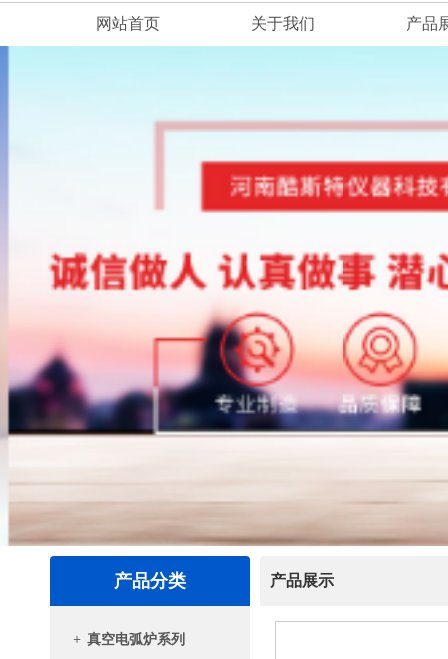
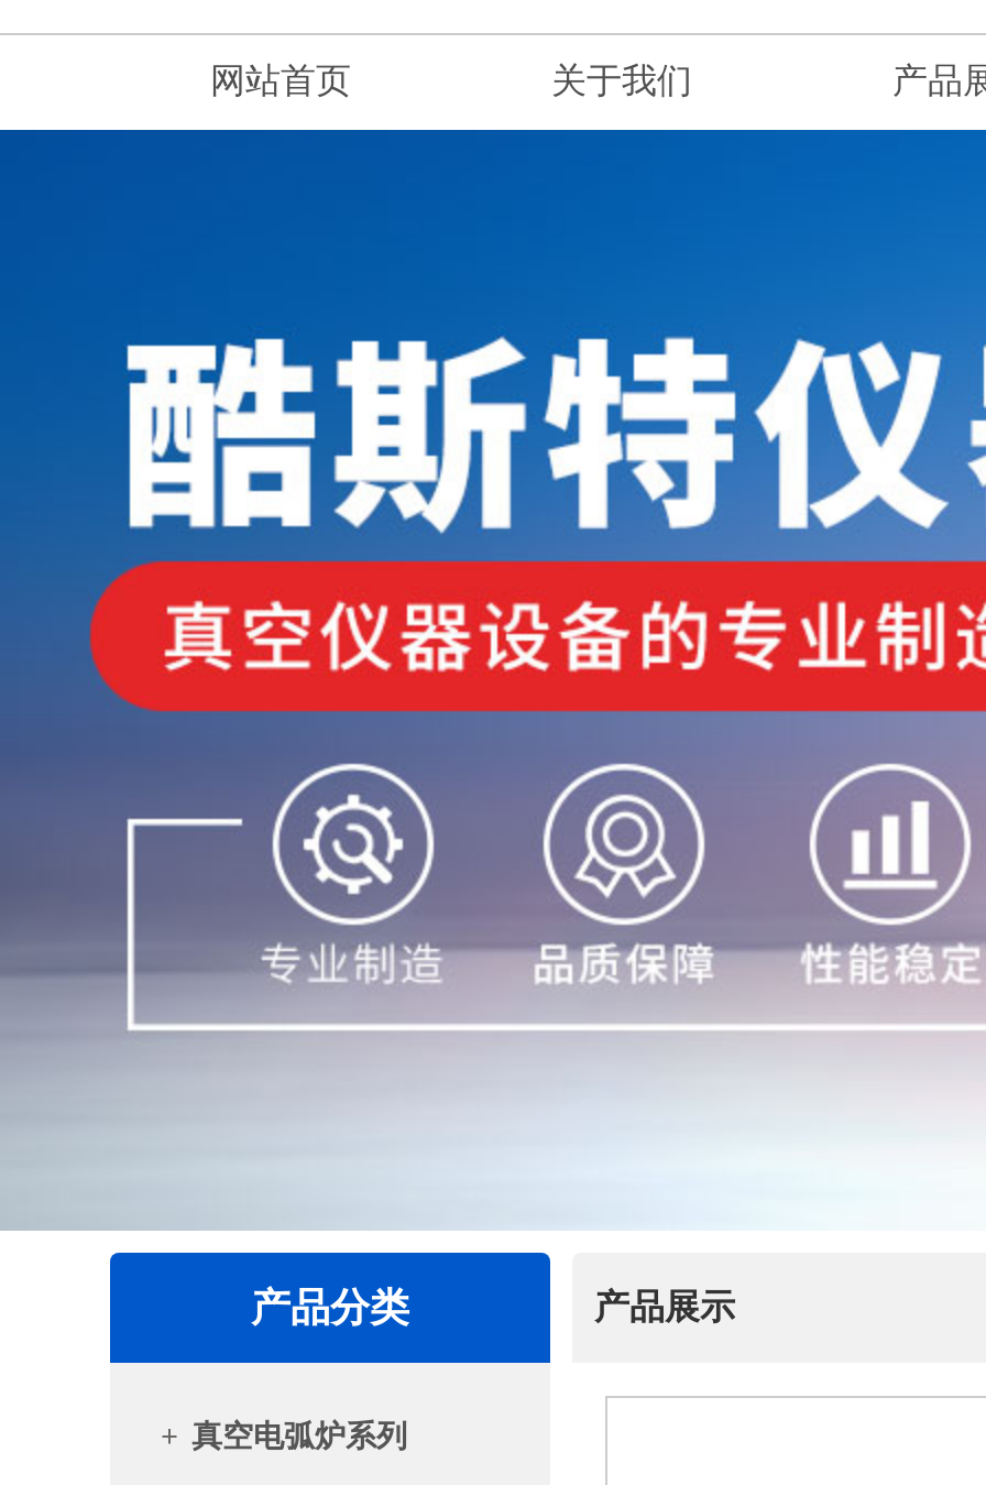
[3,46,445,546] [image] -> [7,128,979,1231] [image]

